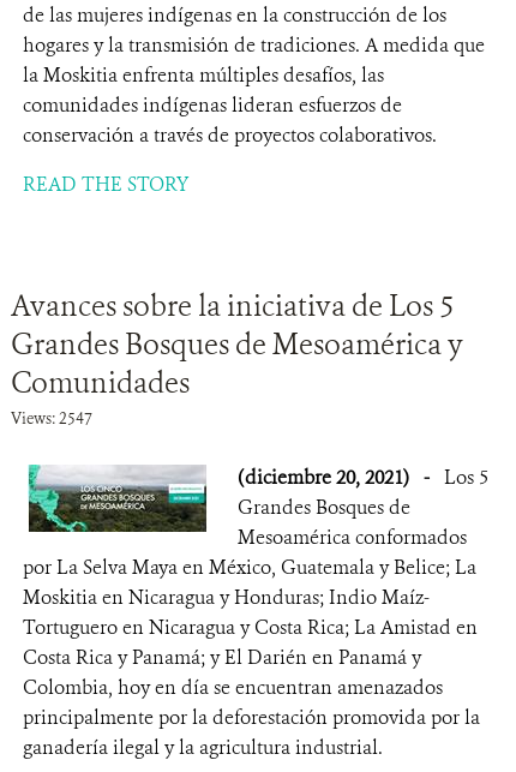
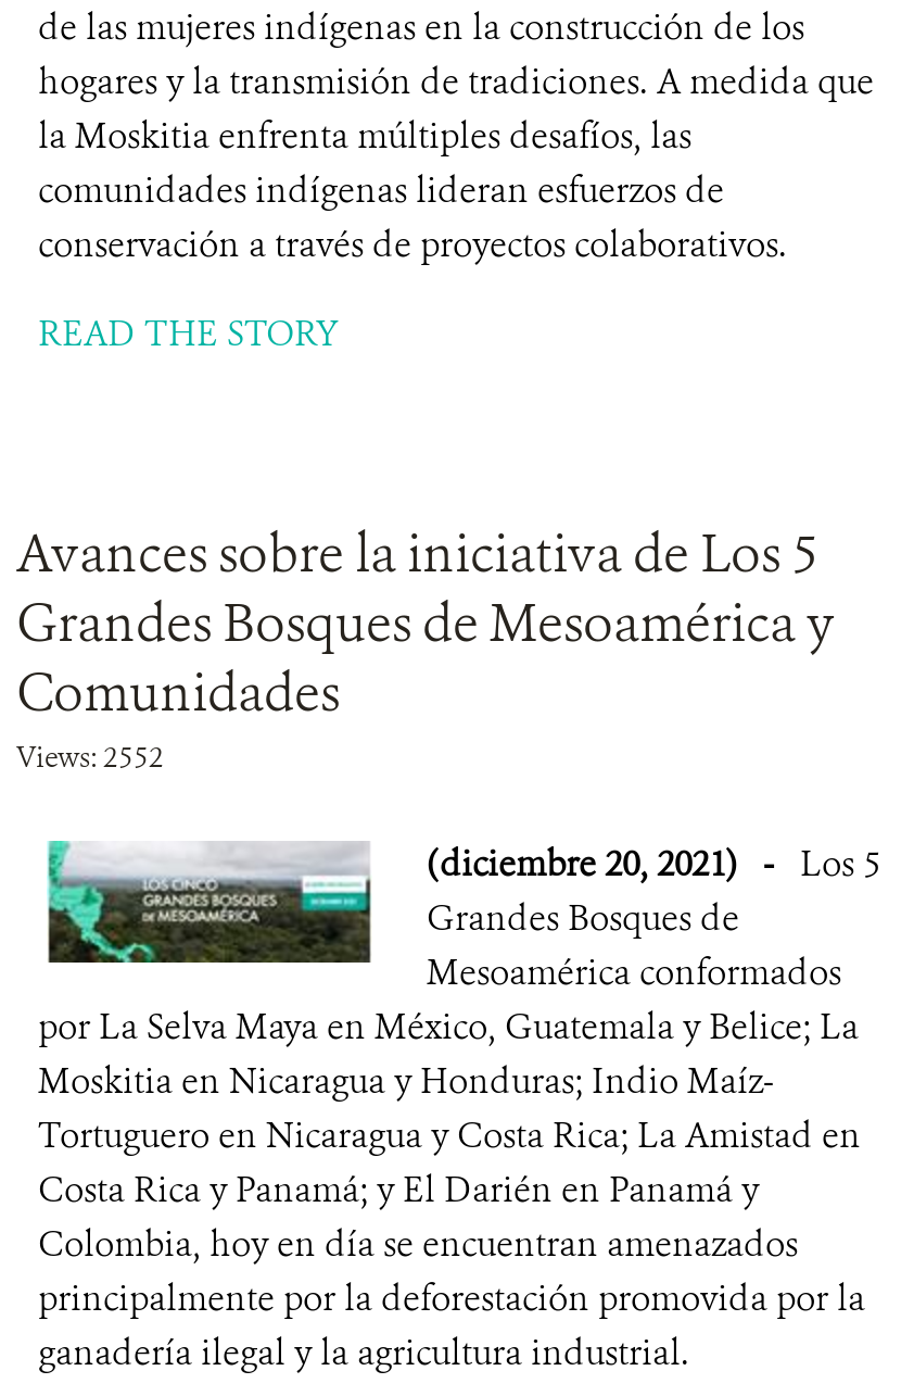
[11,408,92,429] Views: 2547 -> [16,739,164,776] Views: 2552

